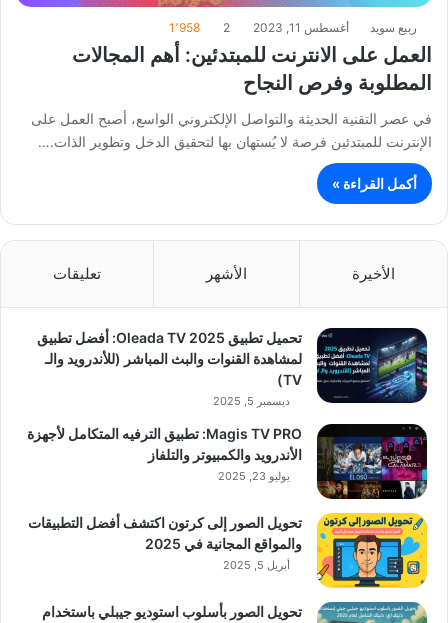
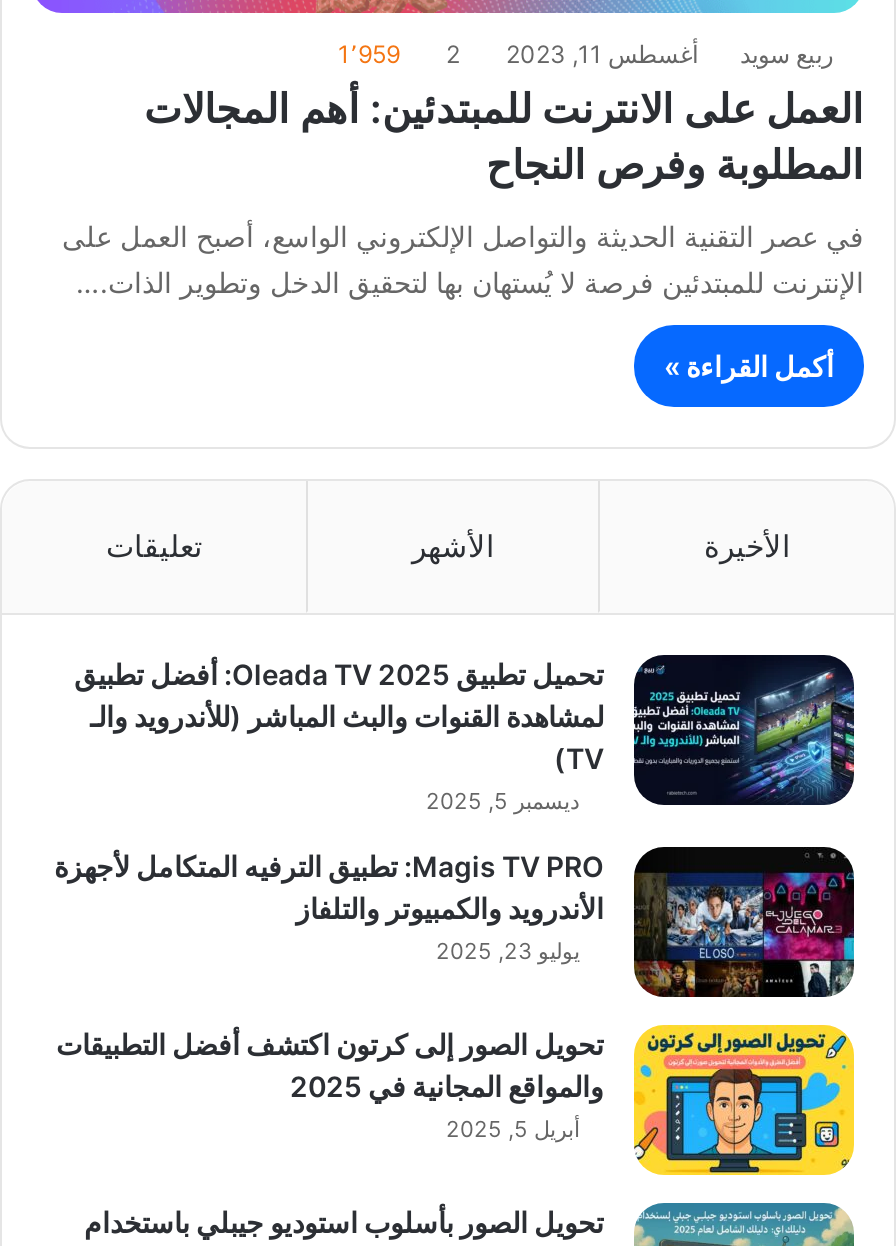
[169,20,230,35] 1٬958 2 -> [338,40,460,70] 1٬959 2

